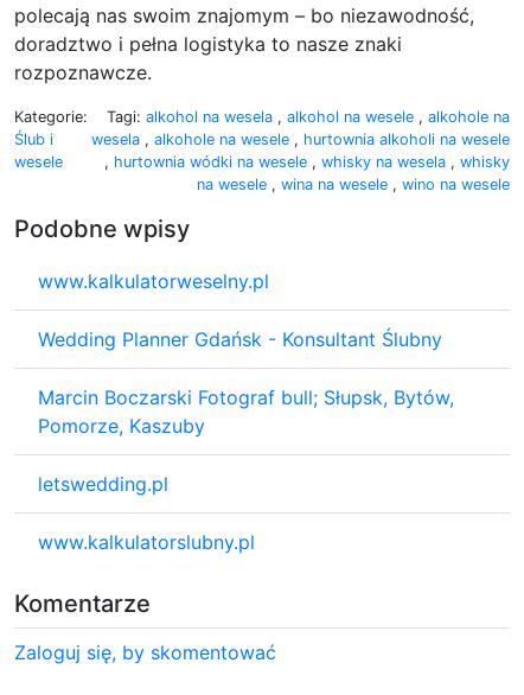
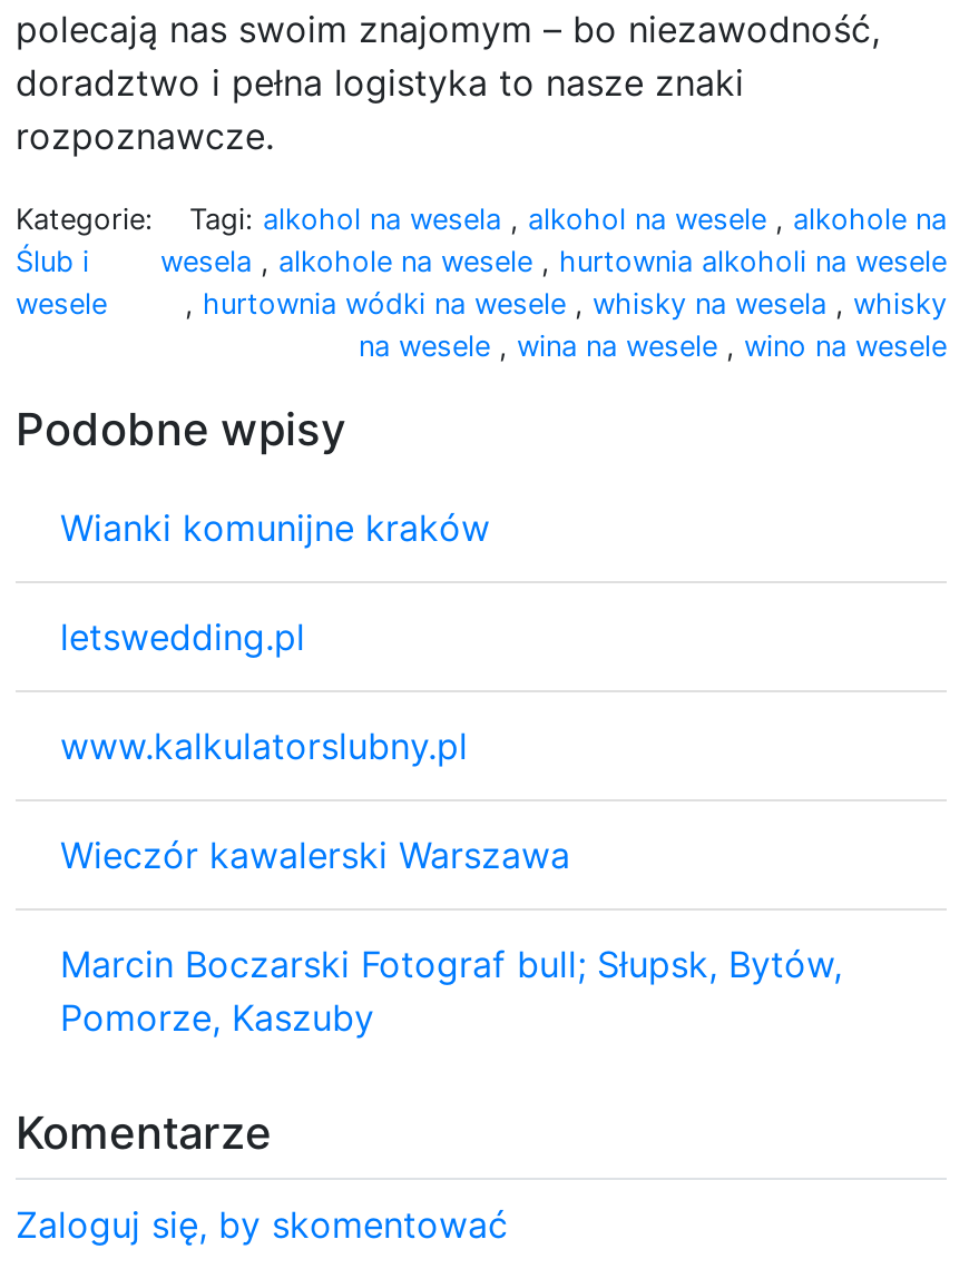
[38,269,442,351] www.kalkulatorweselny.pl | Wedding Planner Gdańsk - Konsultant Ślubny -> [60,504,570,876] Wianki komunijne kraków | Wieczór kawalerski Warszawa
moved [38,385,454,437] -> [60,941,842,1039]: Marcin Boczarski Fotograf bull; Słupsk, Bytów, | Pomorze, Kaszuby
moved [38,472,255,553] -> [60,614,468,767]: letswedding.pl | www.kalkulatorslubny.pl

